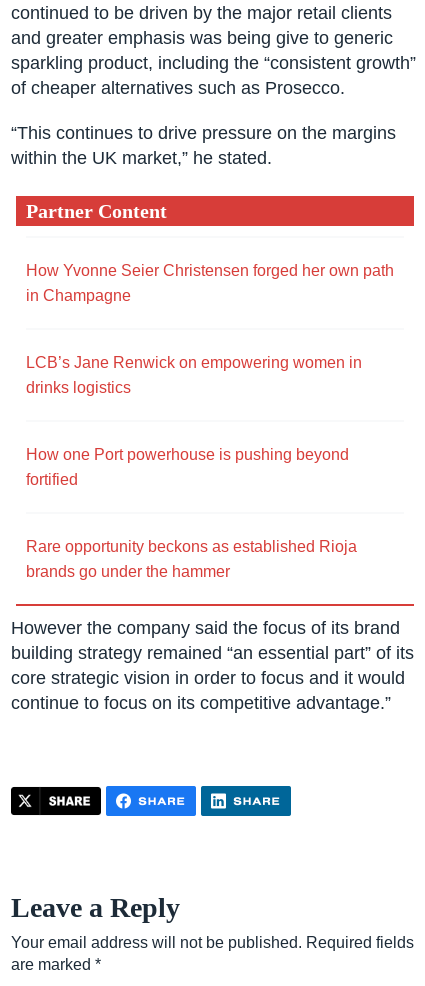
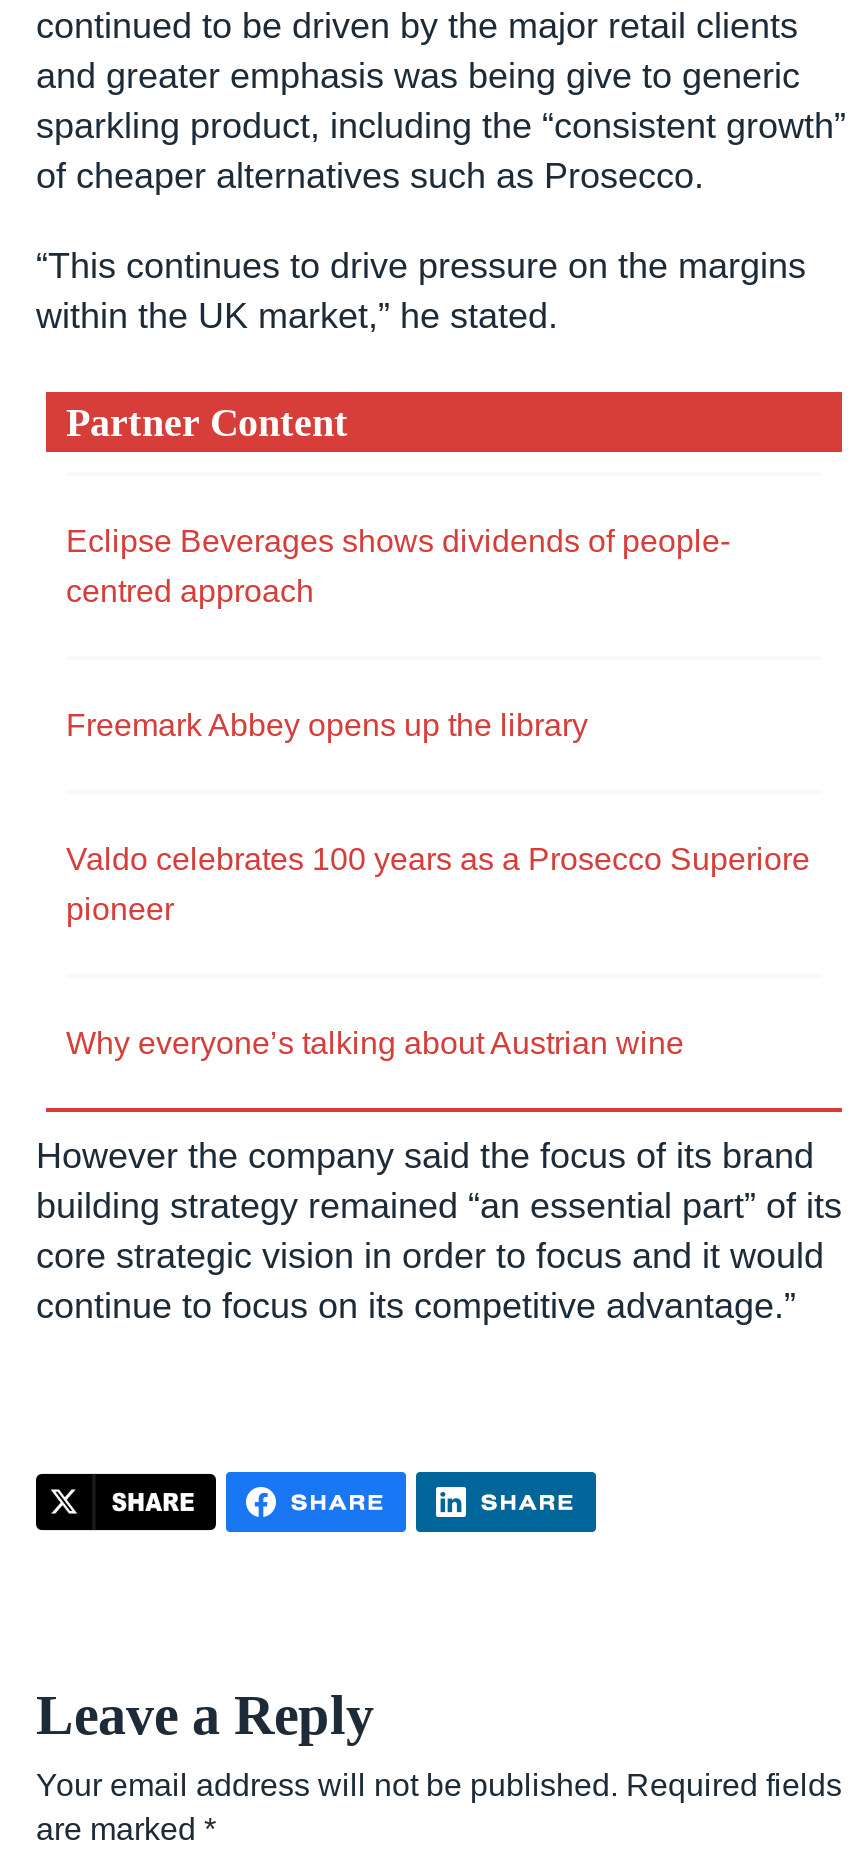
[26,262,394,304] How Yvonne Seier Christensen forged her own path | in Champagne -> [66,525,730,609] Eclipse Beverages shows dividends of people- | centred approach
[26,354,362,396] LCB’s Jane Renwick on empowering women in | drinks logistics -> [66,709,588,743] Freemark Abbey opens up the library
[26,446,349,488] How one Port powerhouse is pushing beyond | fortified -> [66,843,810,927] Valdo celebrates 100 years as a Prosecco Superiore | pioneer
[26,538,357,580] Rare opportunity beckons as established Rioja | brands go under the hammer -> [66,1027,684,1061] Why everyone’s talking about Austrian wine

